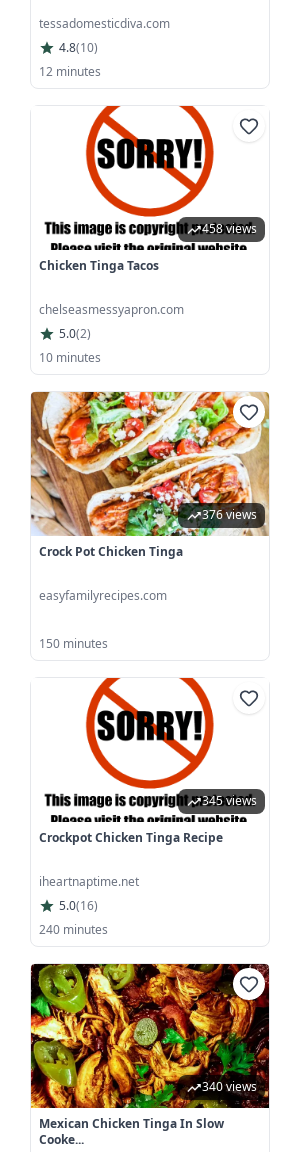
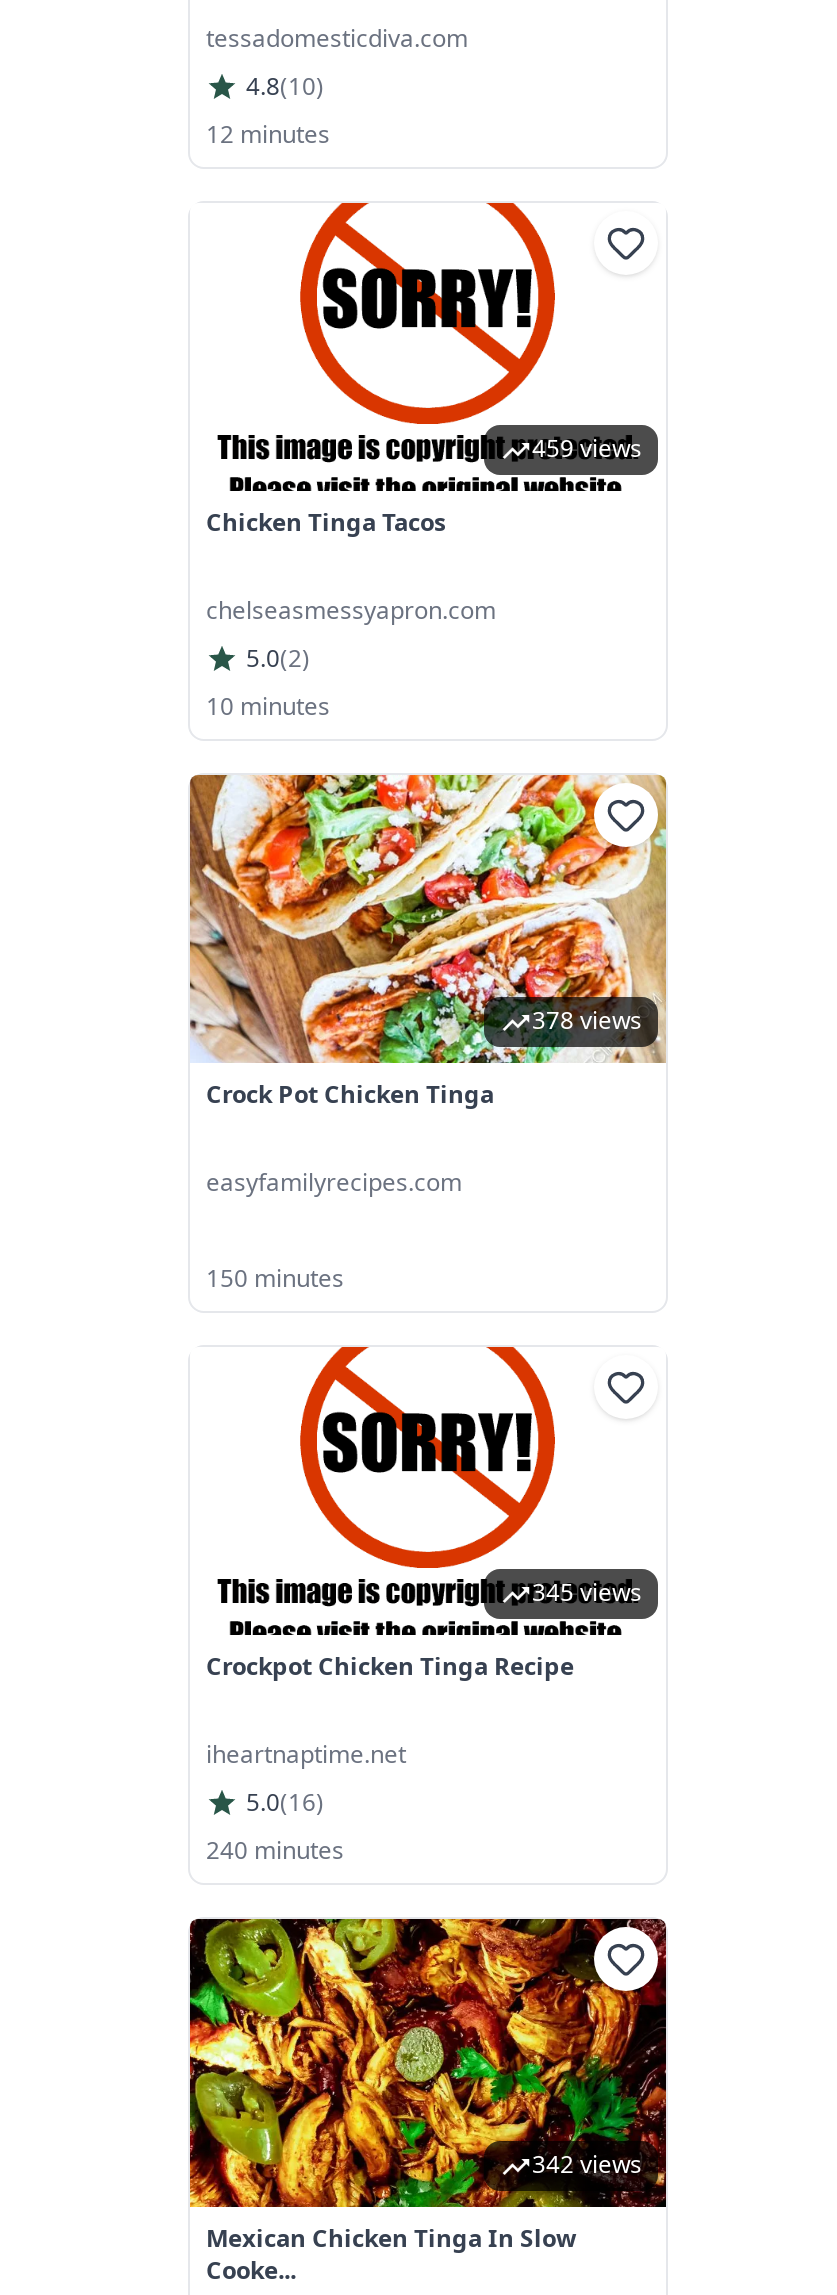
[202,220,257,237] 458 views -> [532,431,642,465] 459 views
[202,506,257,523] 376 views -> [532,1003,642,1037] 378 views
[202,1078,257,1095] 340 views -> [532,2147,642,2181] 342 views

